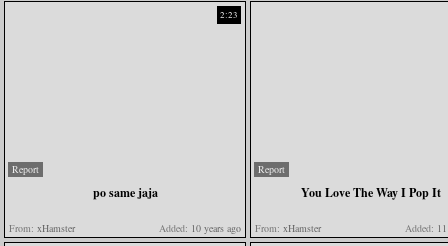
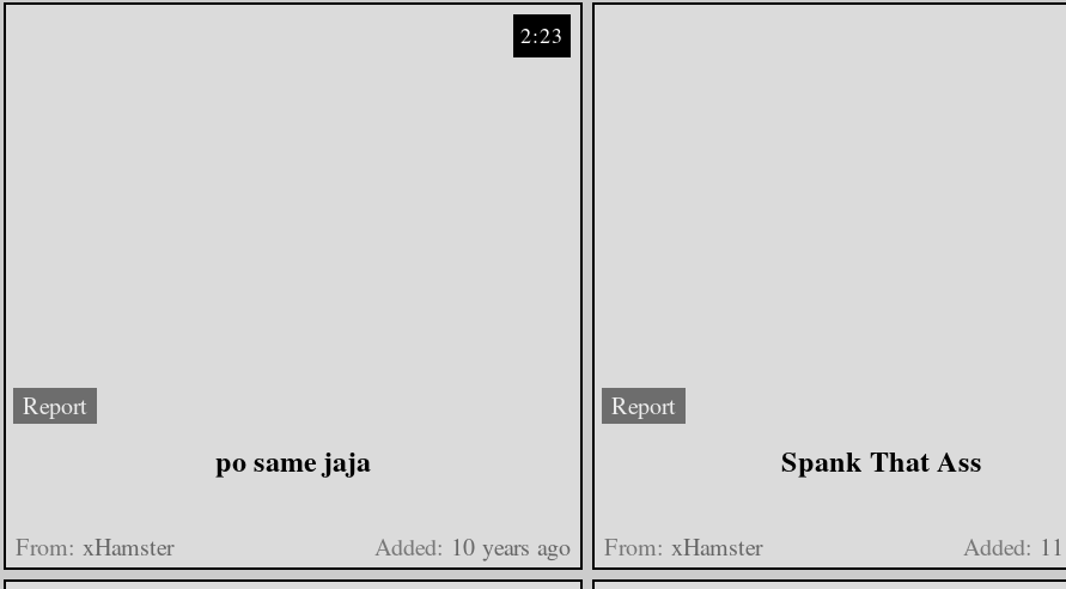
[301,184,441,201] You Love The Way I Pop It -> [781,441,982,481] Spank That Ass

